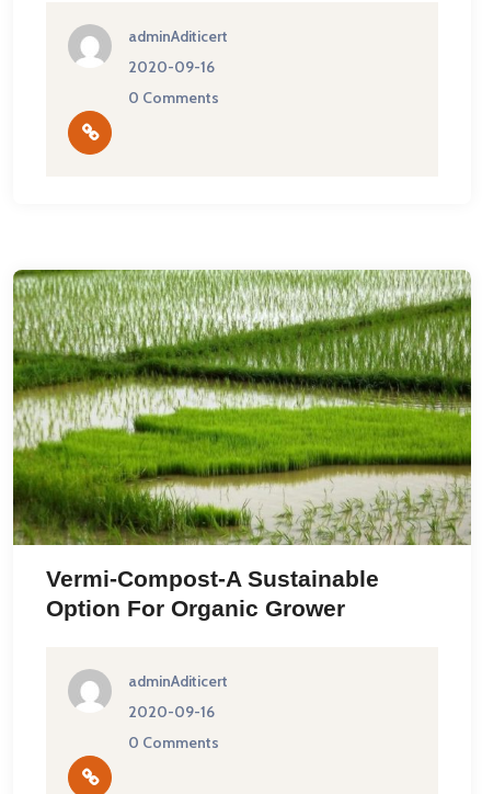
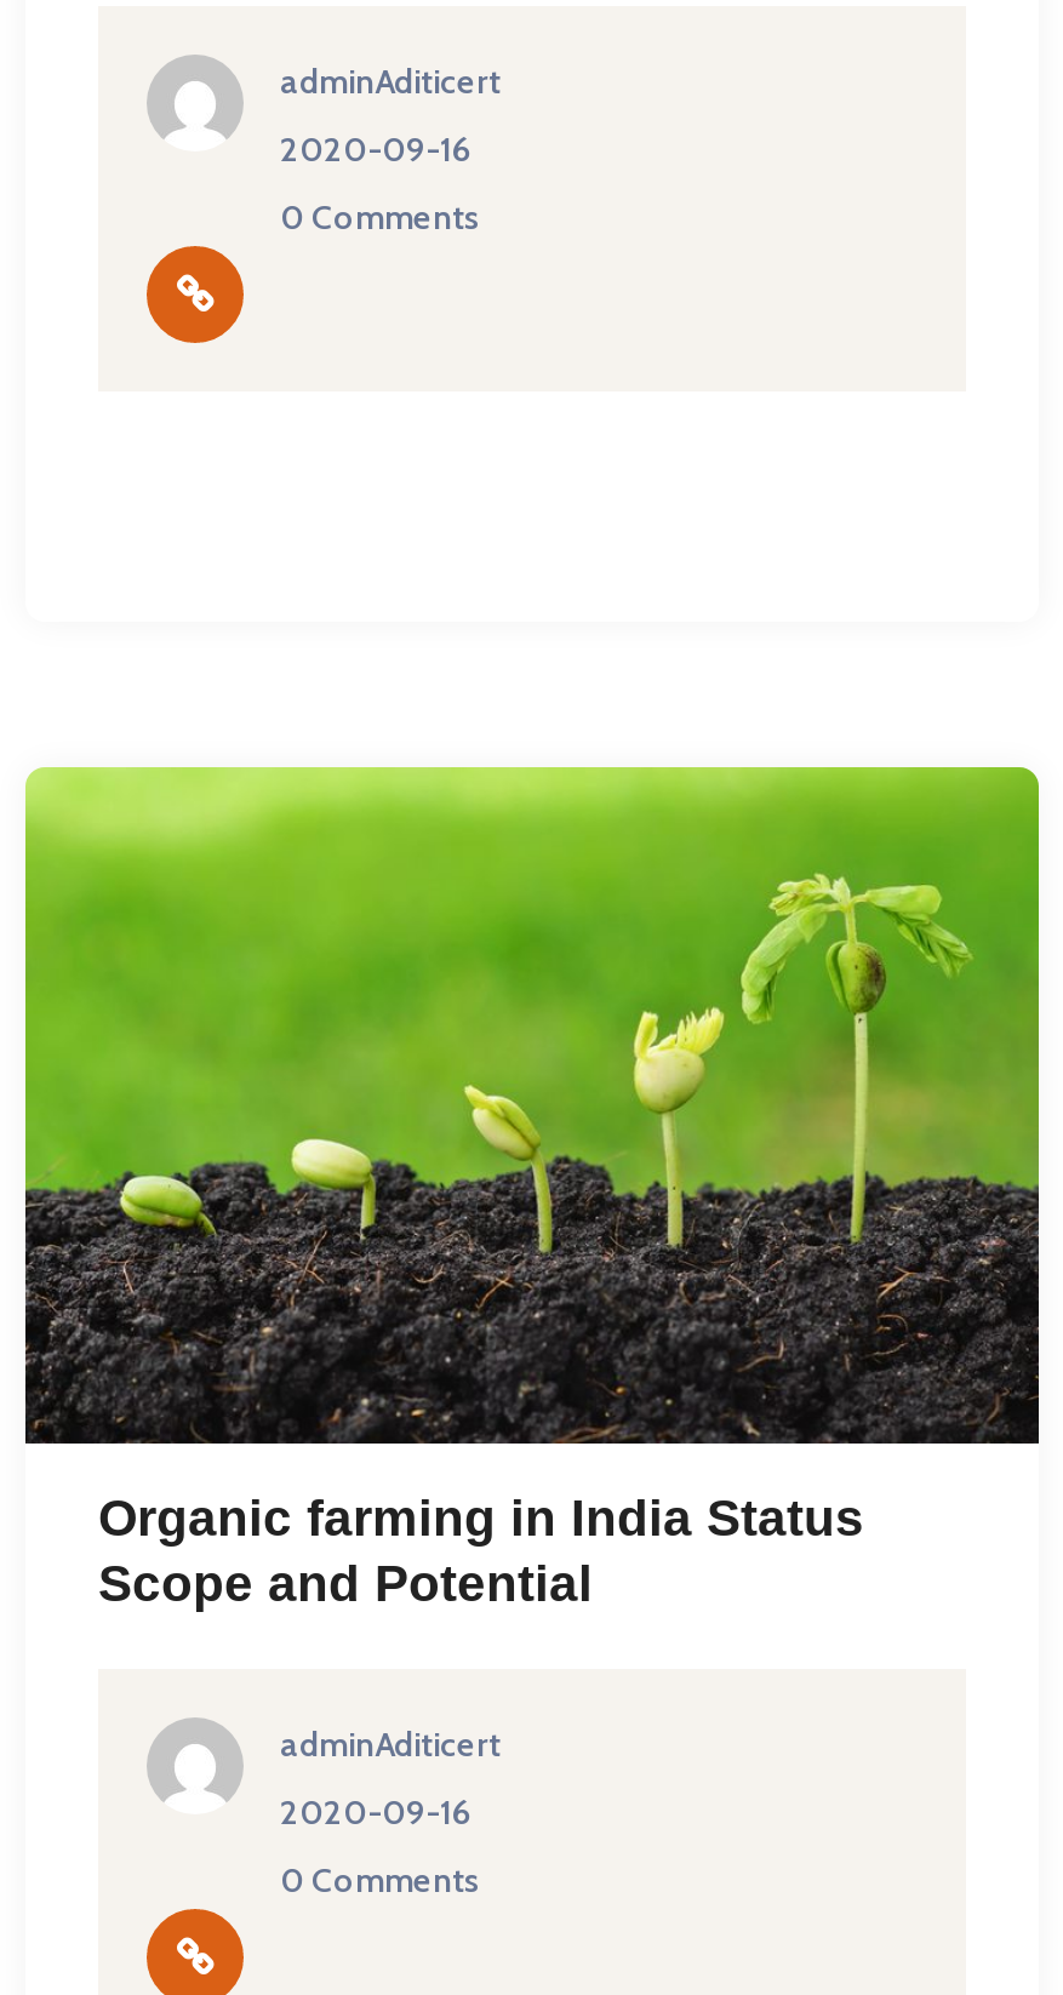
[12,269,472,621] [image] | Vermi-Compost-A Sustainable | Option For Organic Grower -> [23,765,1041,1612] [image] | Organic farming in India Status | Scope and Potential

